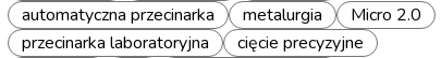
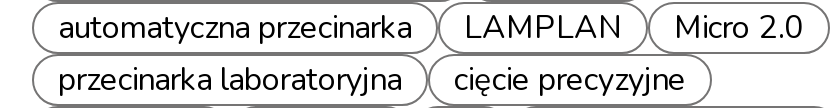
[243,3,322,27] metalurgia -> [464,6,622,50] LAMPLAN

